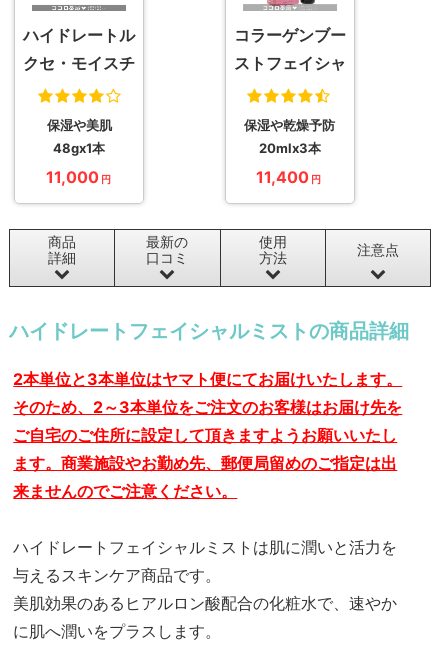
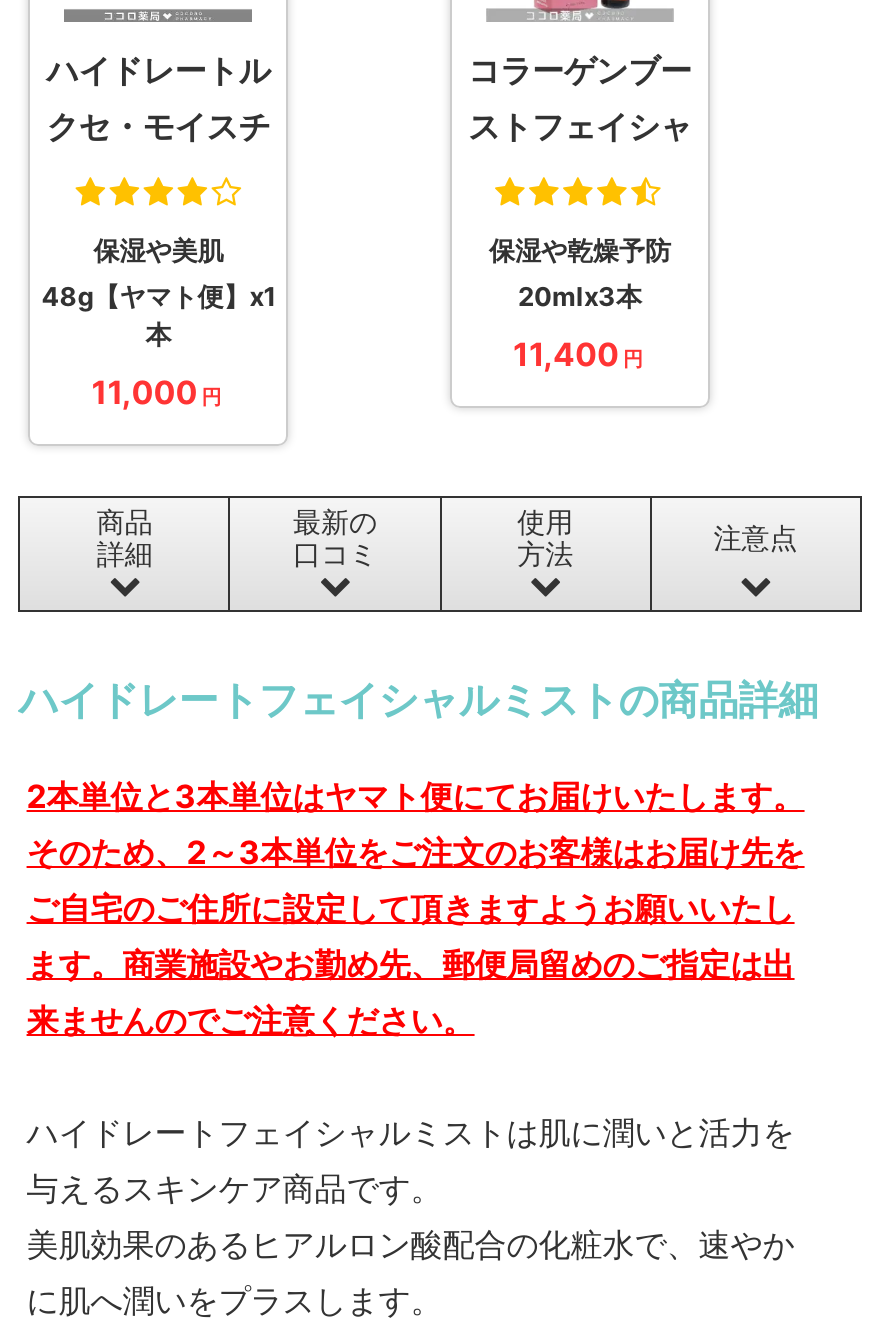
[53,140,105,156] 48gx1本 -> [42,280,276,350] 48g【ヤマト便】x1 | 本

